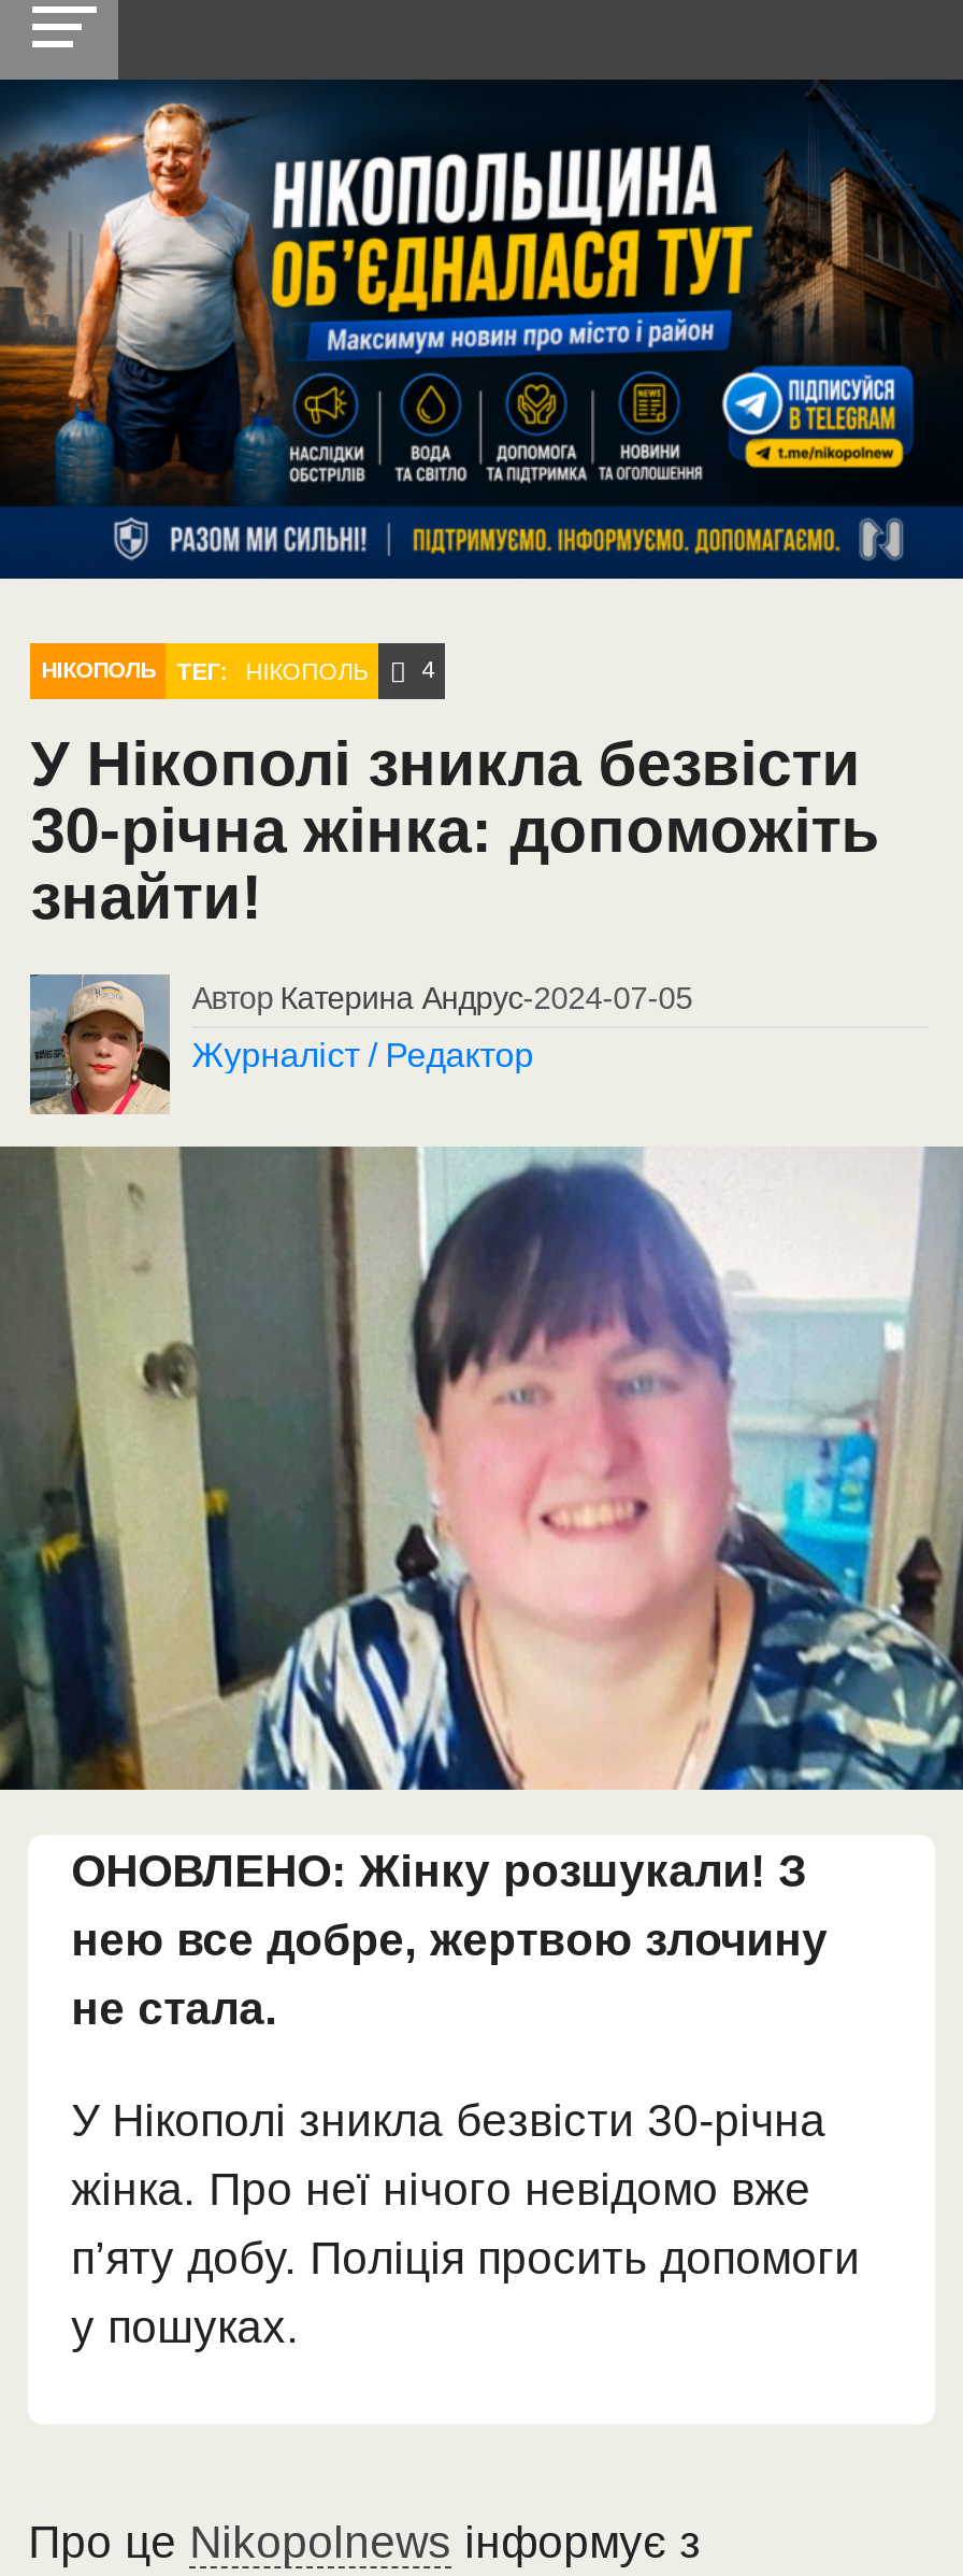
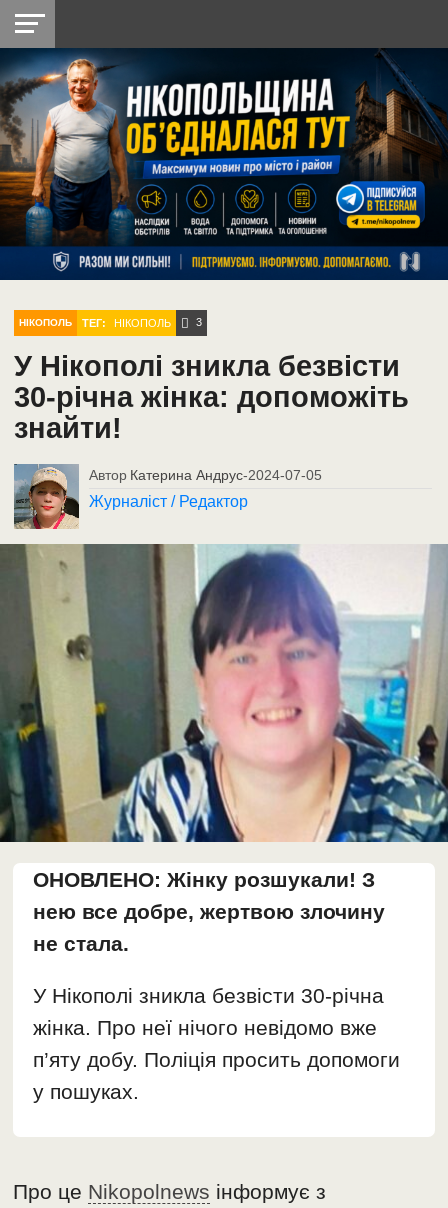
[422,656,435,682] 4 -> [196,316,202,328] 3

